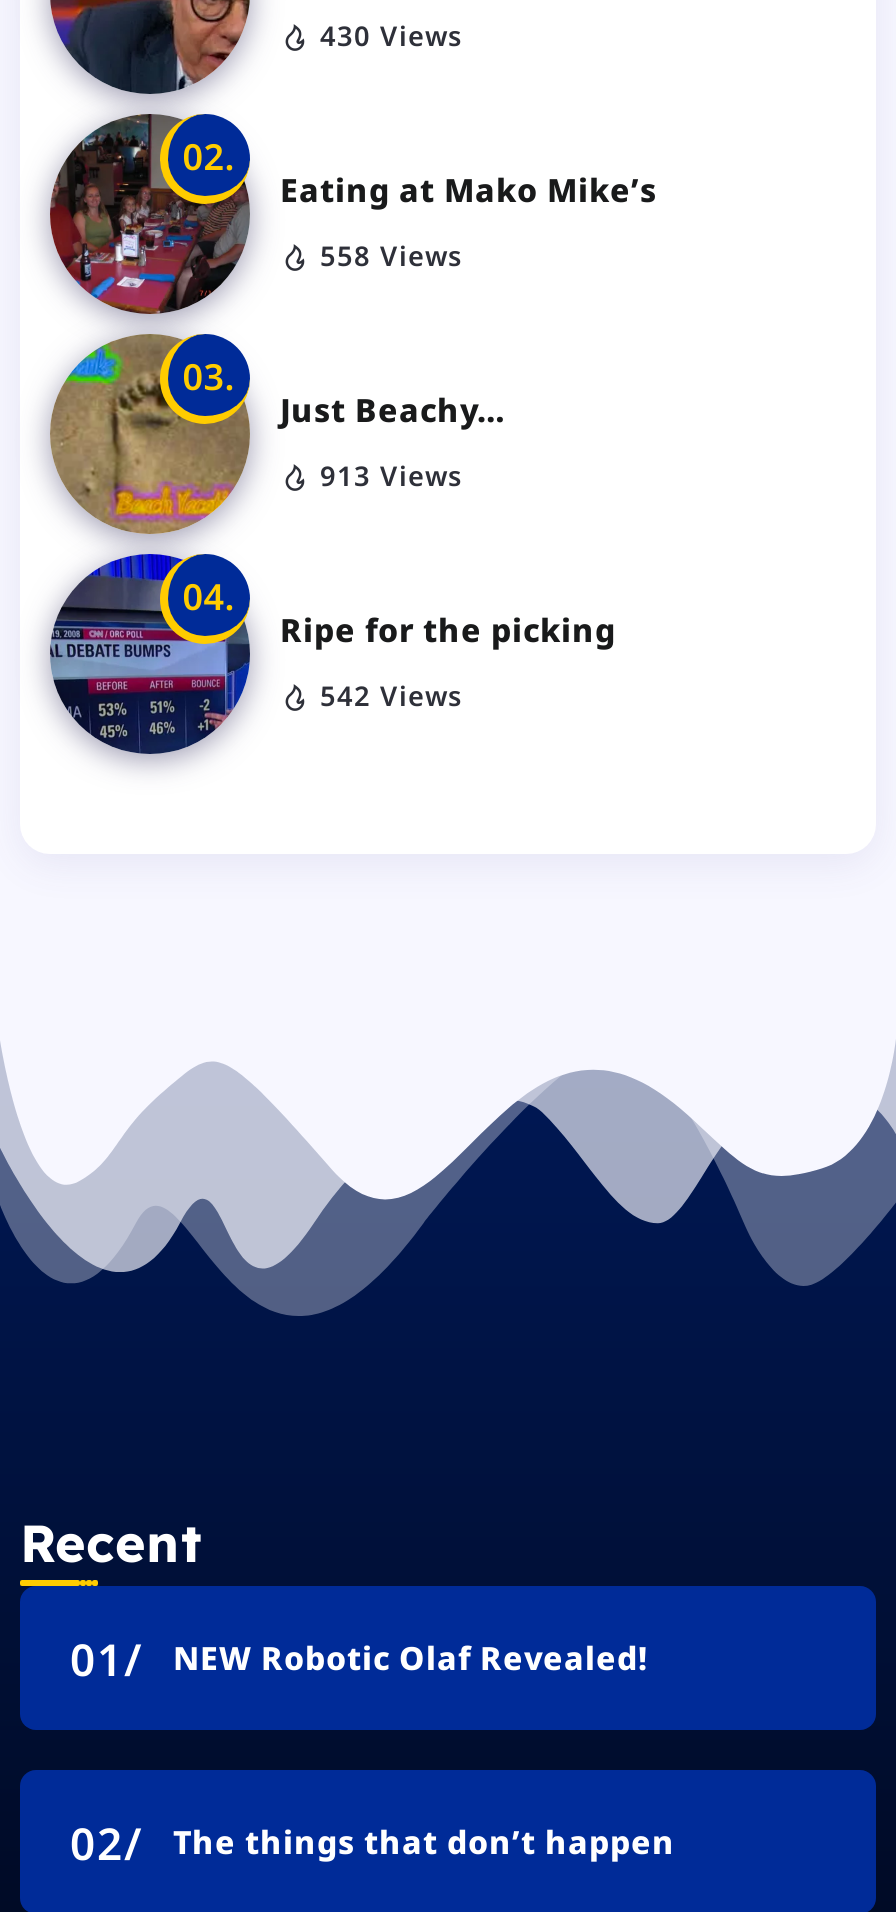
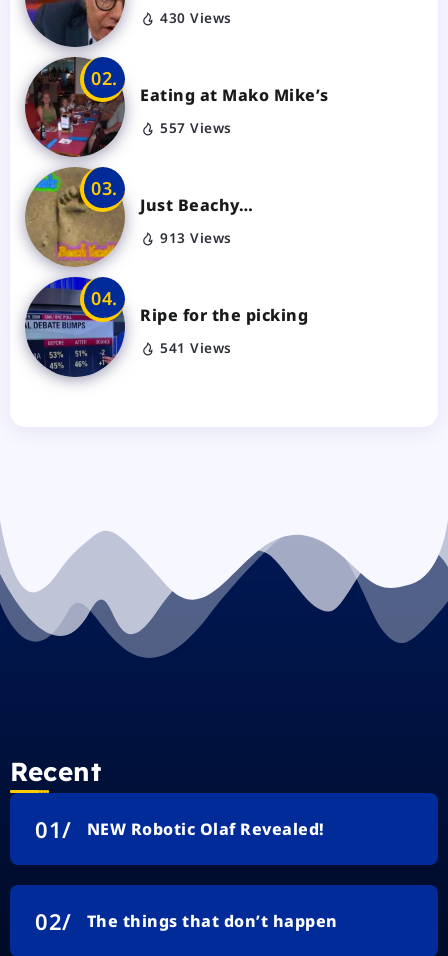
[320,236,463,274] 558 Views -> [160,118,231,137] 557 Views
[320,676,463,714] 542 Views -> [160,338,231,357] 541 Views

